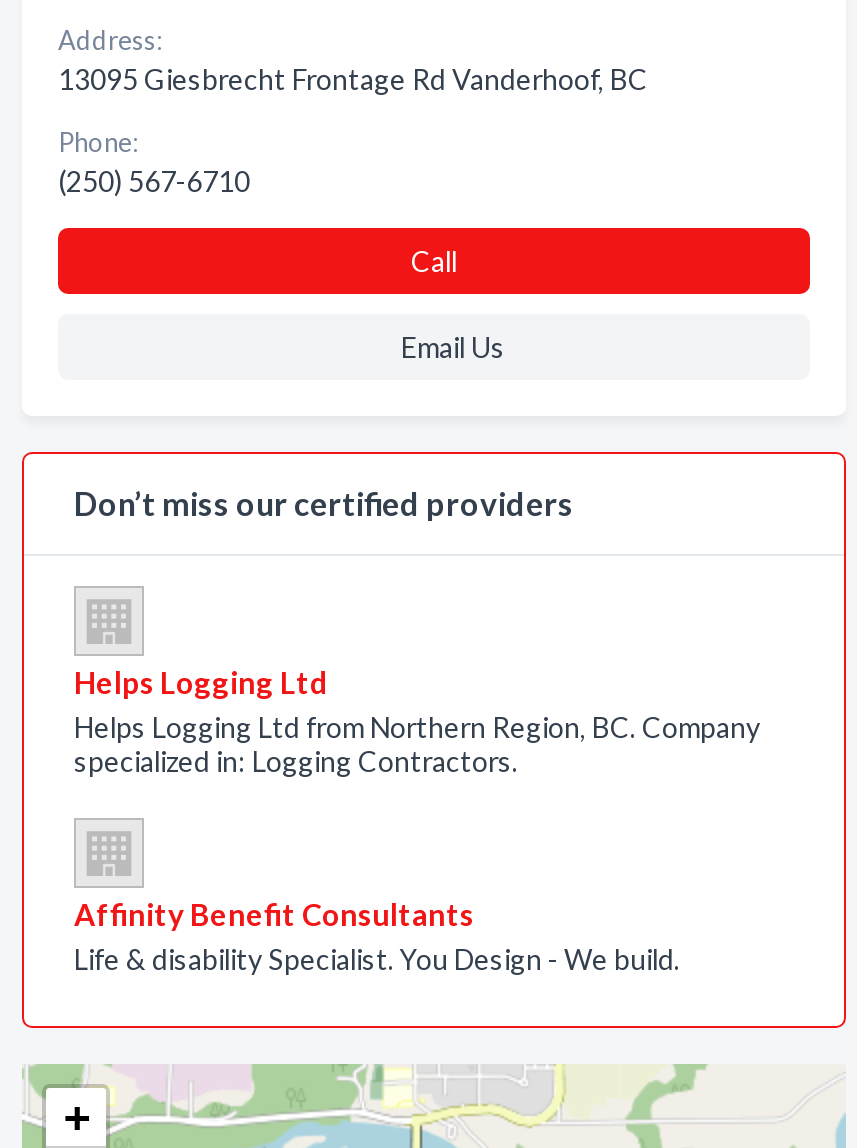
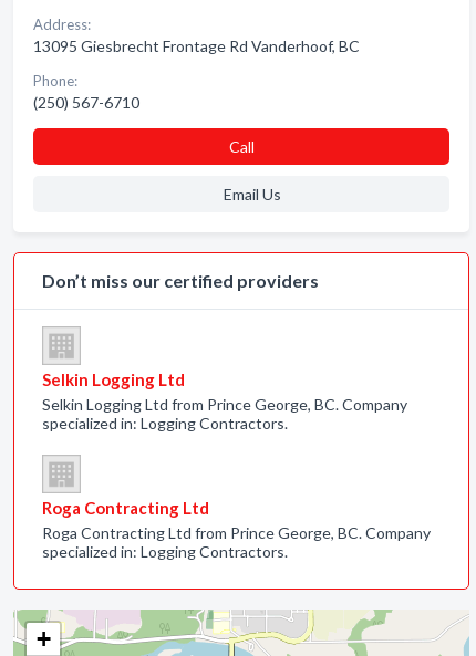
[74,664,328,700] Helps Logging Ltd -> [42,369,185,389] Selkin Logging Ltd
[74,710,760,744] Helps Logging Ltd from Northern Region, BC. Company -> [42,395,407,414] Selkin Logging Ltd from Prince George, BC. Company
[74,896,680,976] Affinity Benefit Consultants | Life & disability Specialist. You Design - We build. -> [42,498,431,561] Roga Contracting Ltd | Roga Contracting Ltd from Prince George, BC. Company | specialized in: Logging Contractors.

